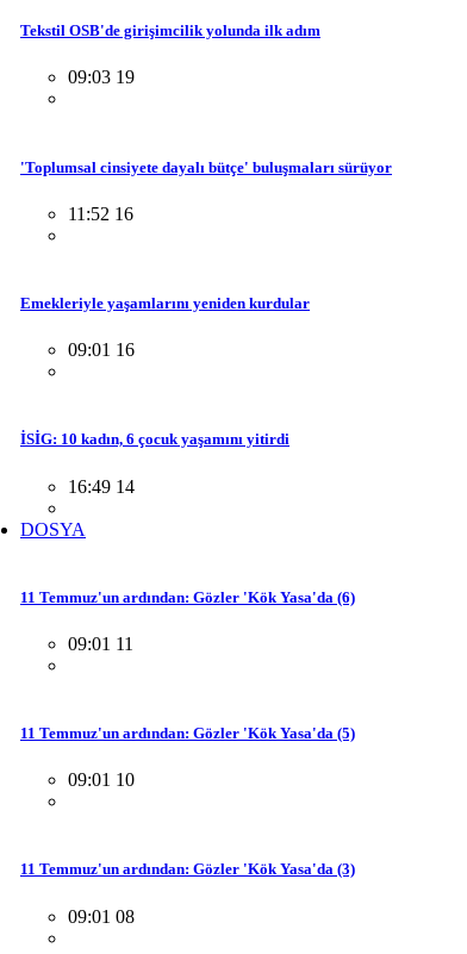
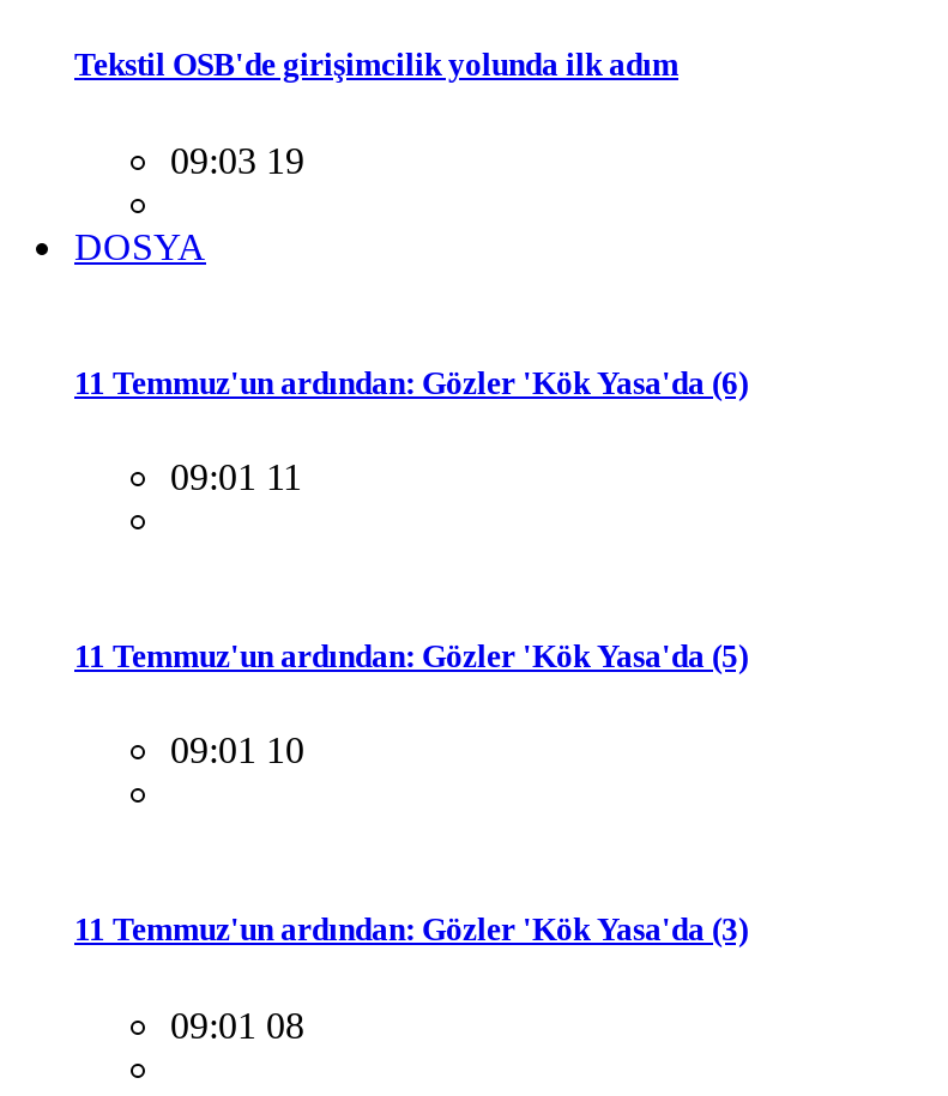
[20,158,392,224] 'Toplumsal cinsiyete dayalı bütçe' buluşmaları sürüyor | 11:52 16 -> none
[20,294,310,360] Emekleriyle yaşamlarını yeniden kurdular | 09:01 16 -> none
[20,430,289,496] İSİG: 10 kadın, 6 çocuk yaşamını yitirdi | 16:49 14 -> none

